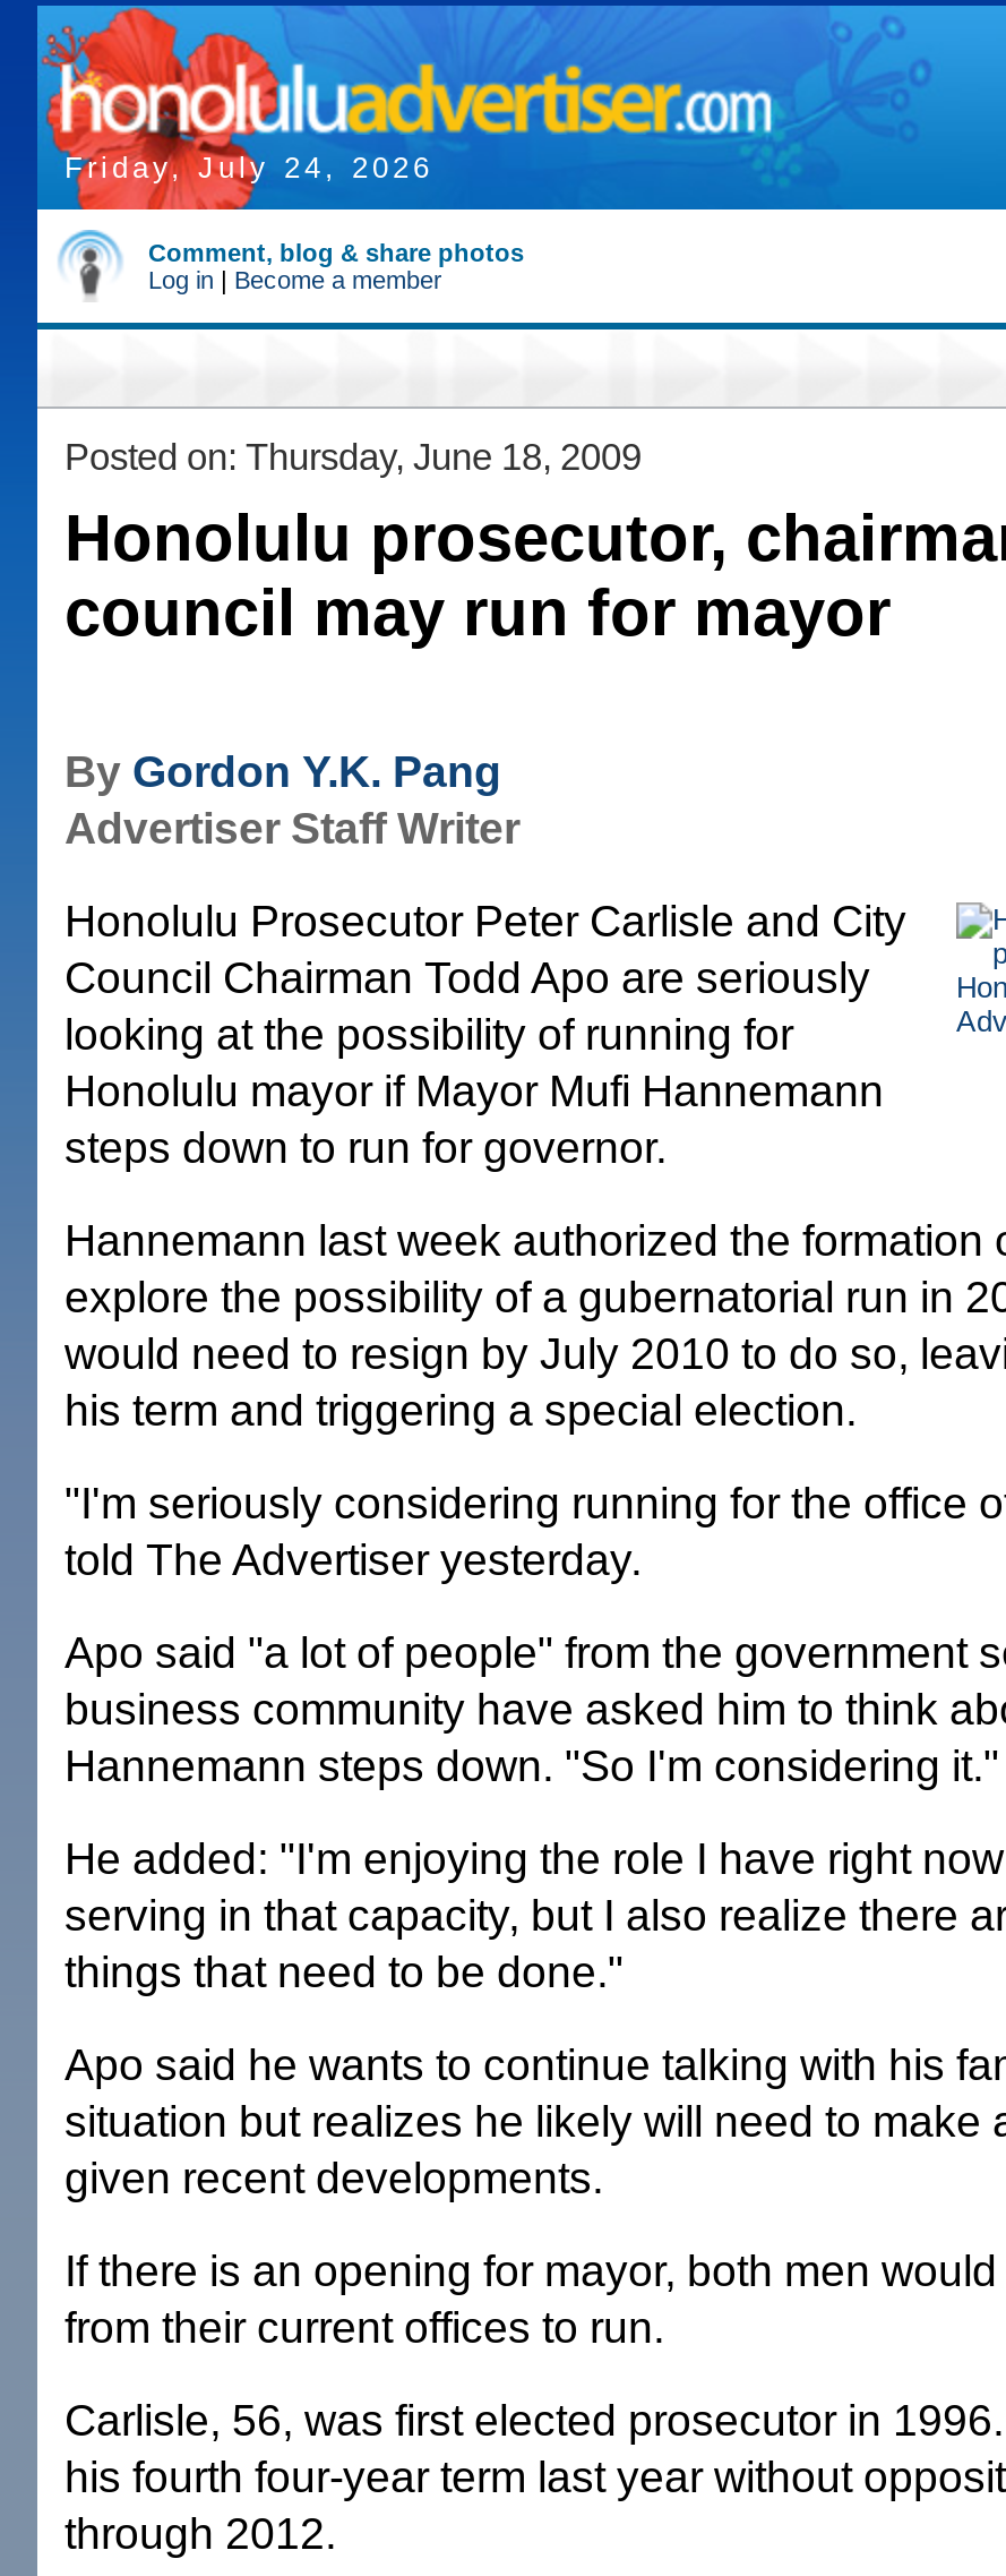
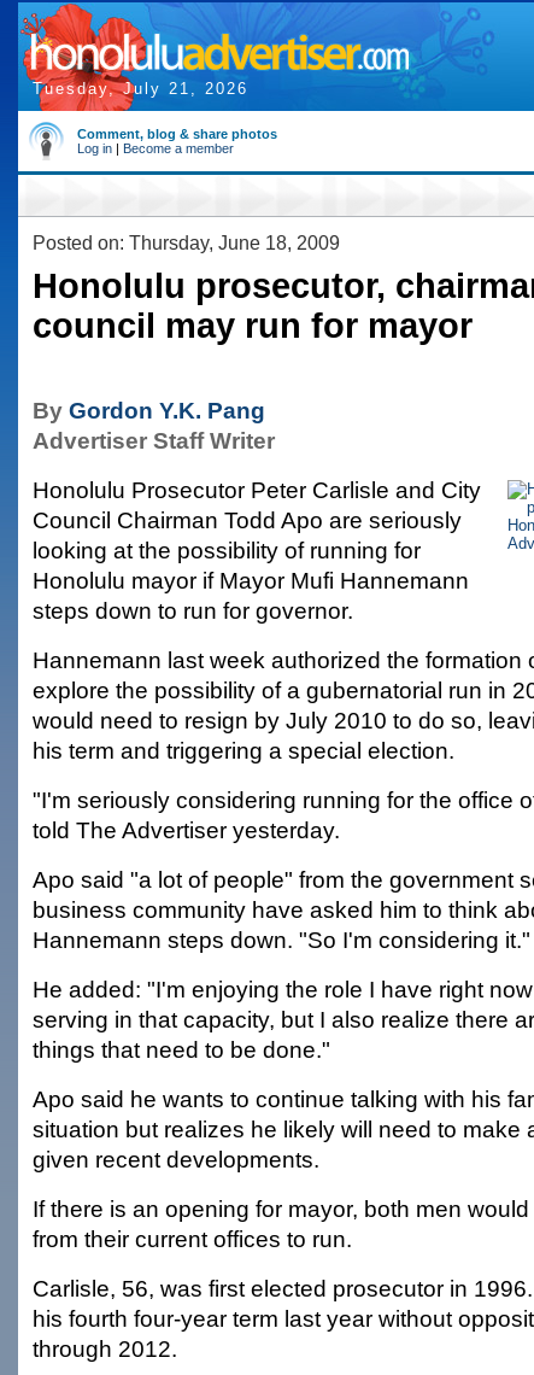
[65,151,433,185] Friday, July 24, 2026 -> [33,80,248,98] Tuesday, July 21, 2026

